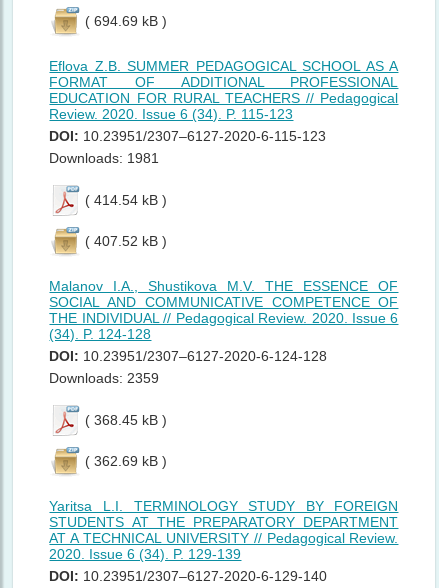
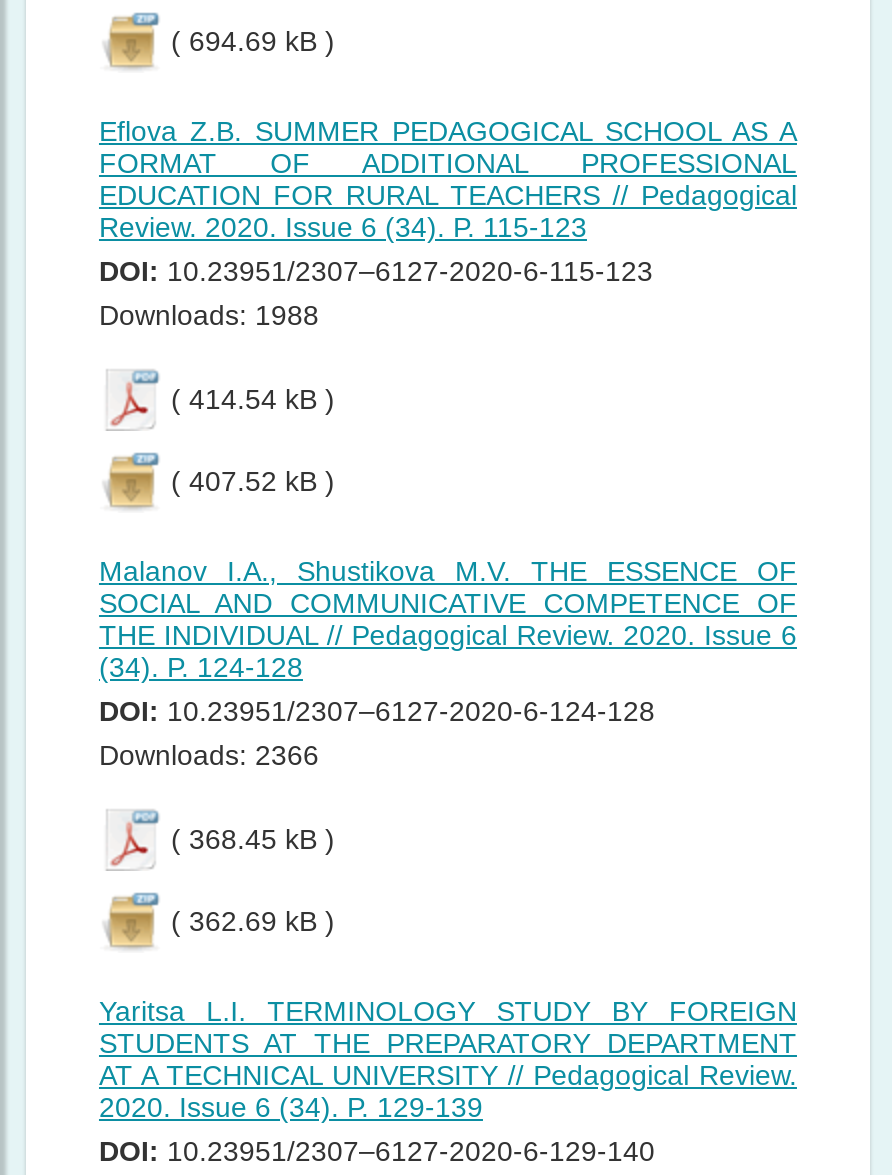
[49,150,159,166] Downloads: 1981 -> [99,299,319,331] Downloads: 1988
[49,370,159,386] Downloads: 2359 -> [99,739,319,771] Downloads: 2366

